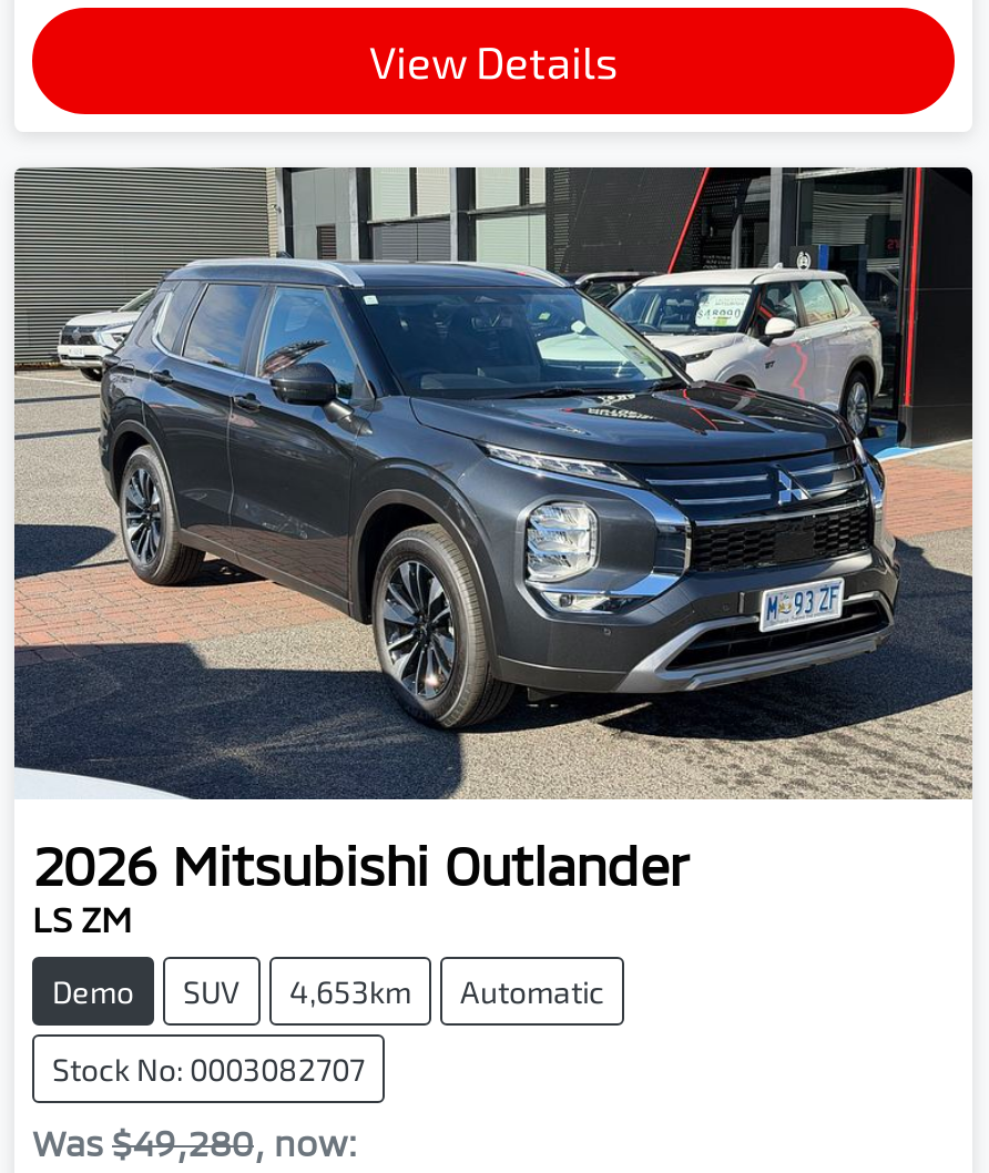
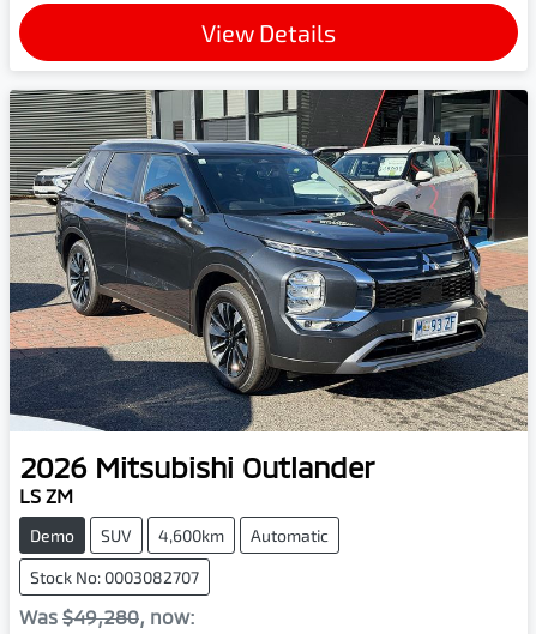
[52,972,604,1010] Demo SUV 4,653km Automatic -> [30,525,329,545] Demo SUV 4,600km Automatic

